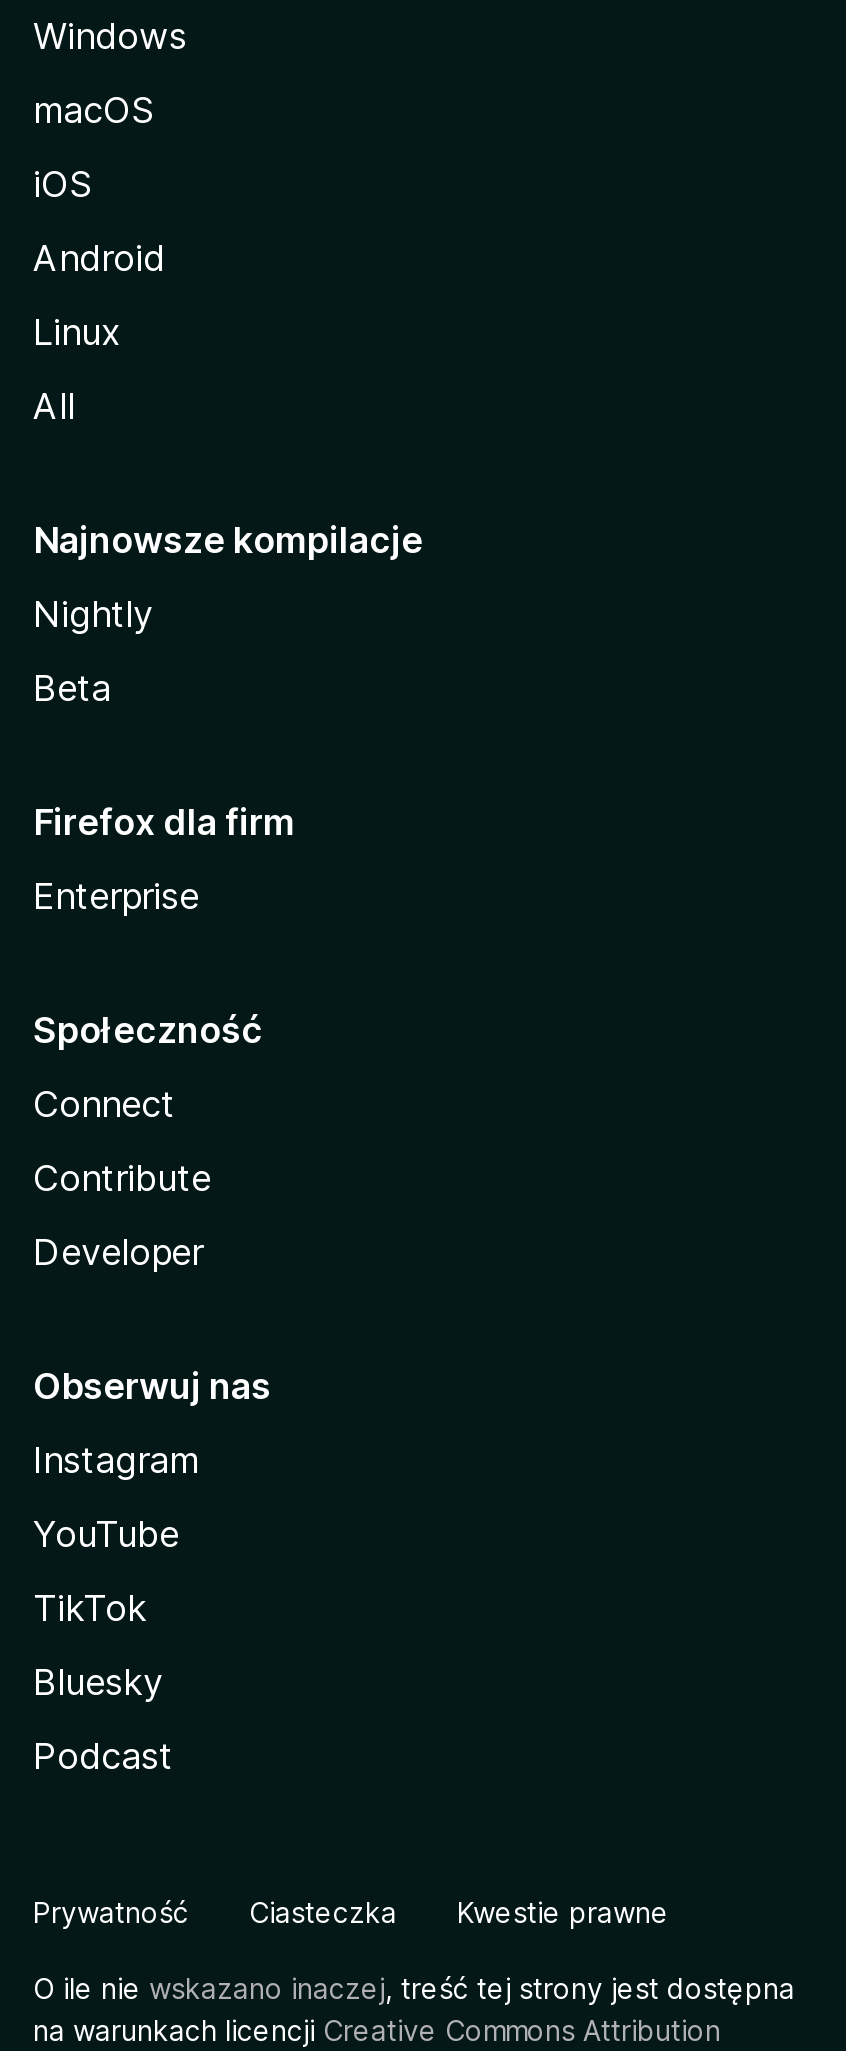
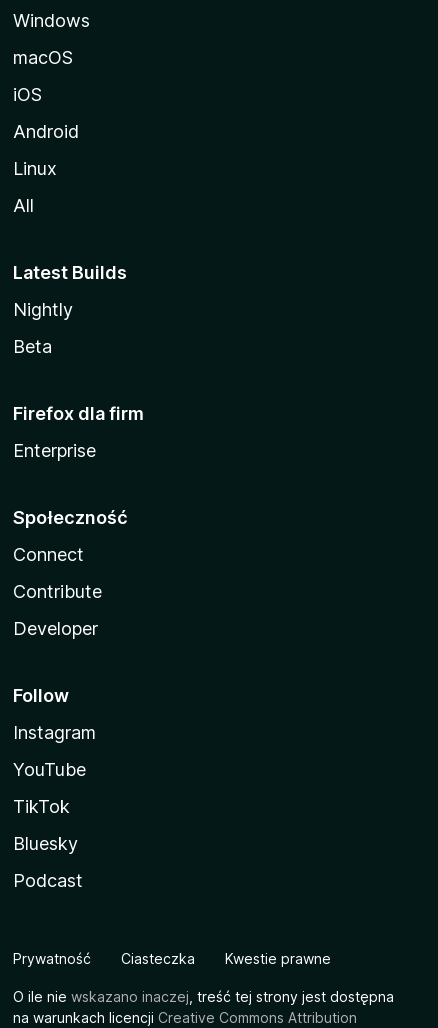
[33,519,423,561] Najnowsze kompilacje -> [13,262,127,283] Latest Builds
[33,1365,271,1407] Obserwuj nas -> [13,685,69,706] Follow

